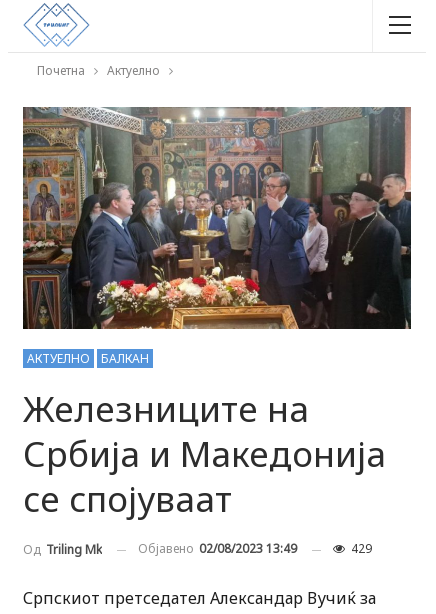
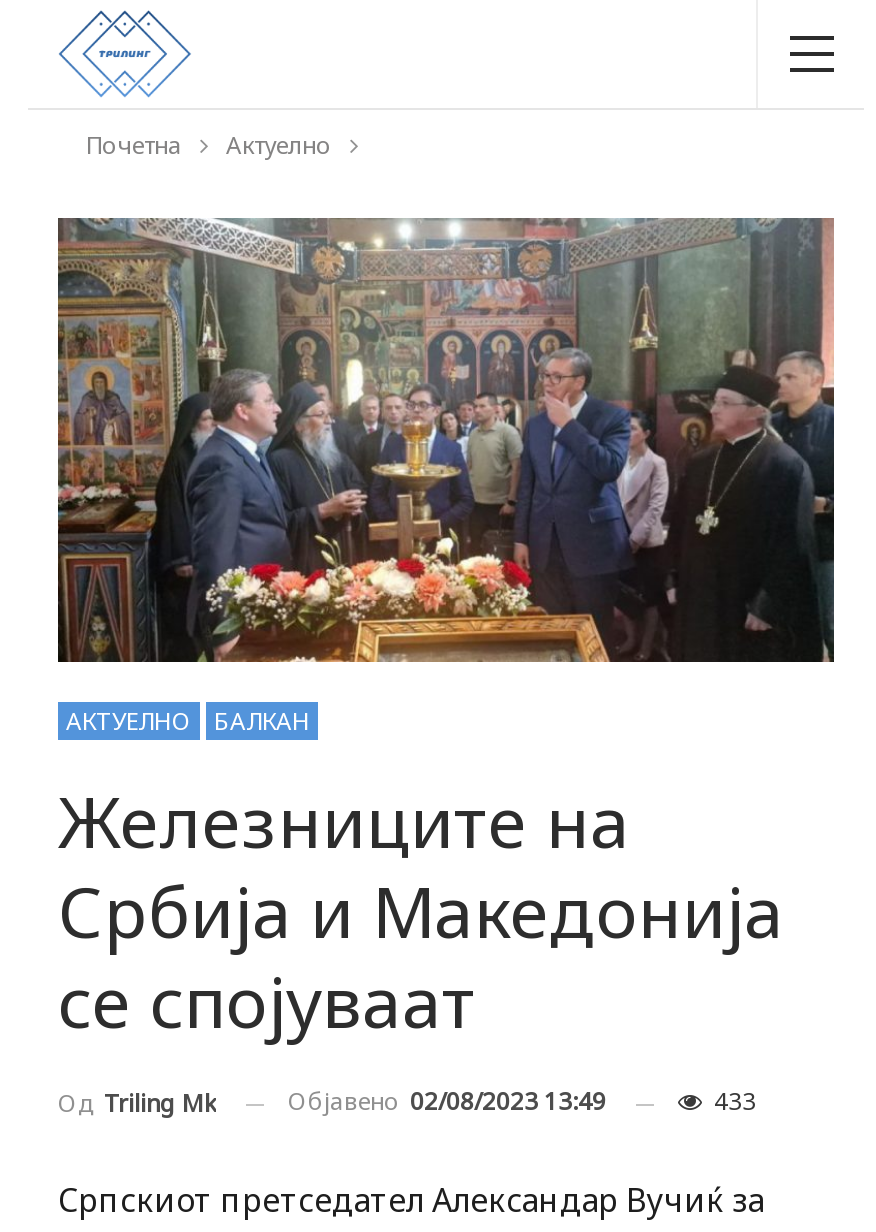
[348,540,372,557] 429 -> [708,1085,756,1119] 433

